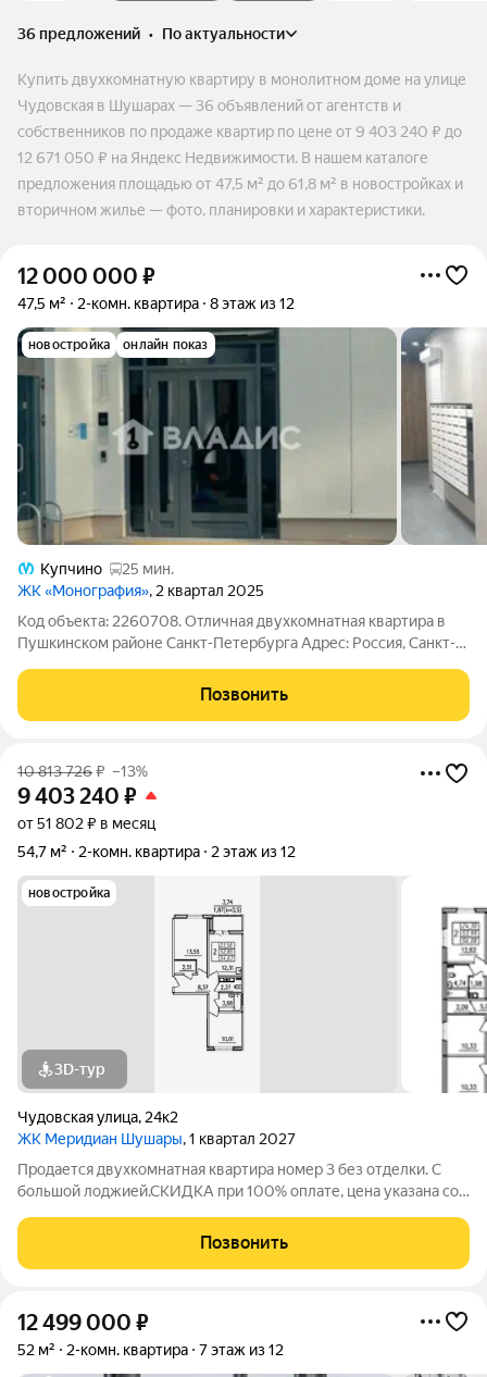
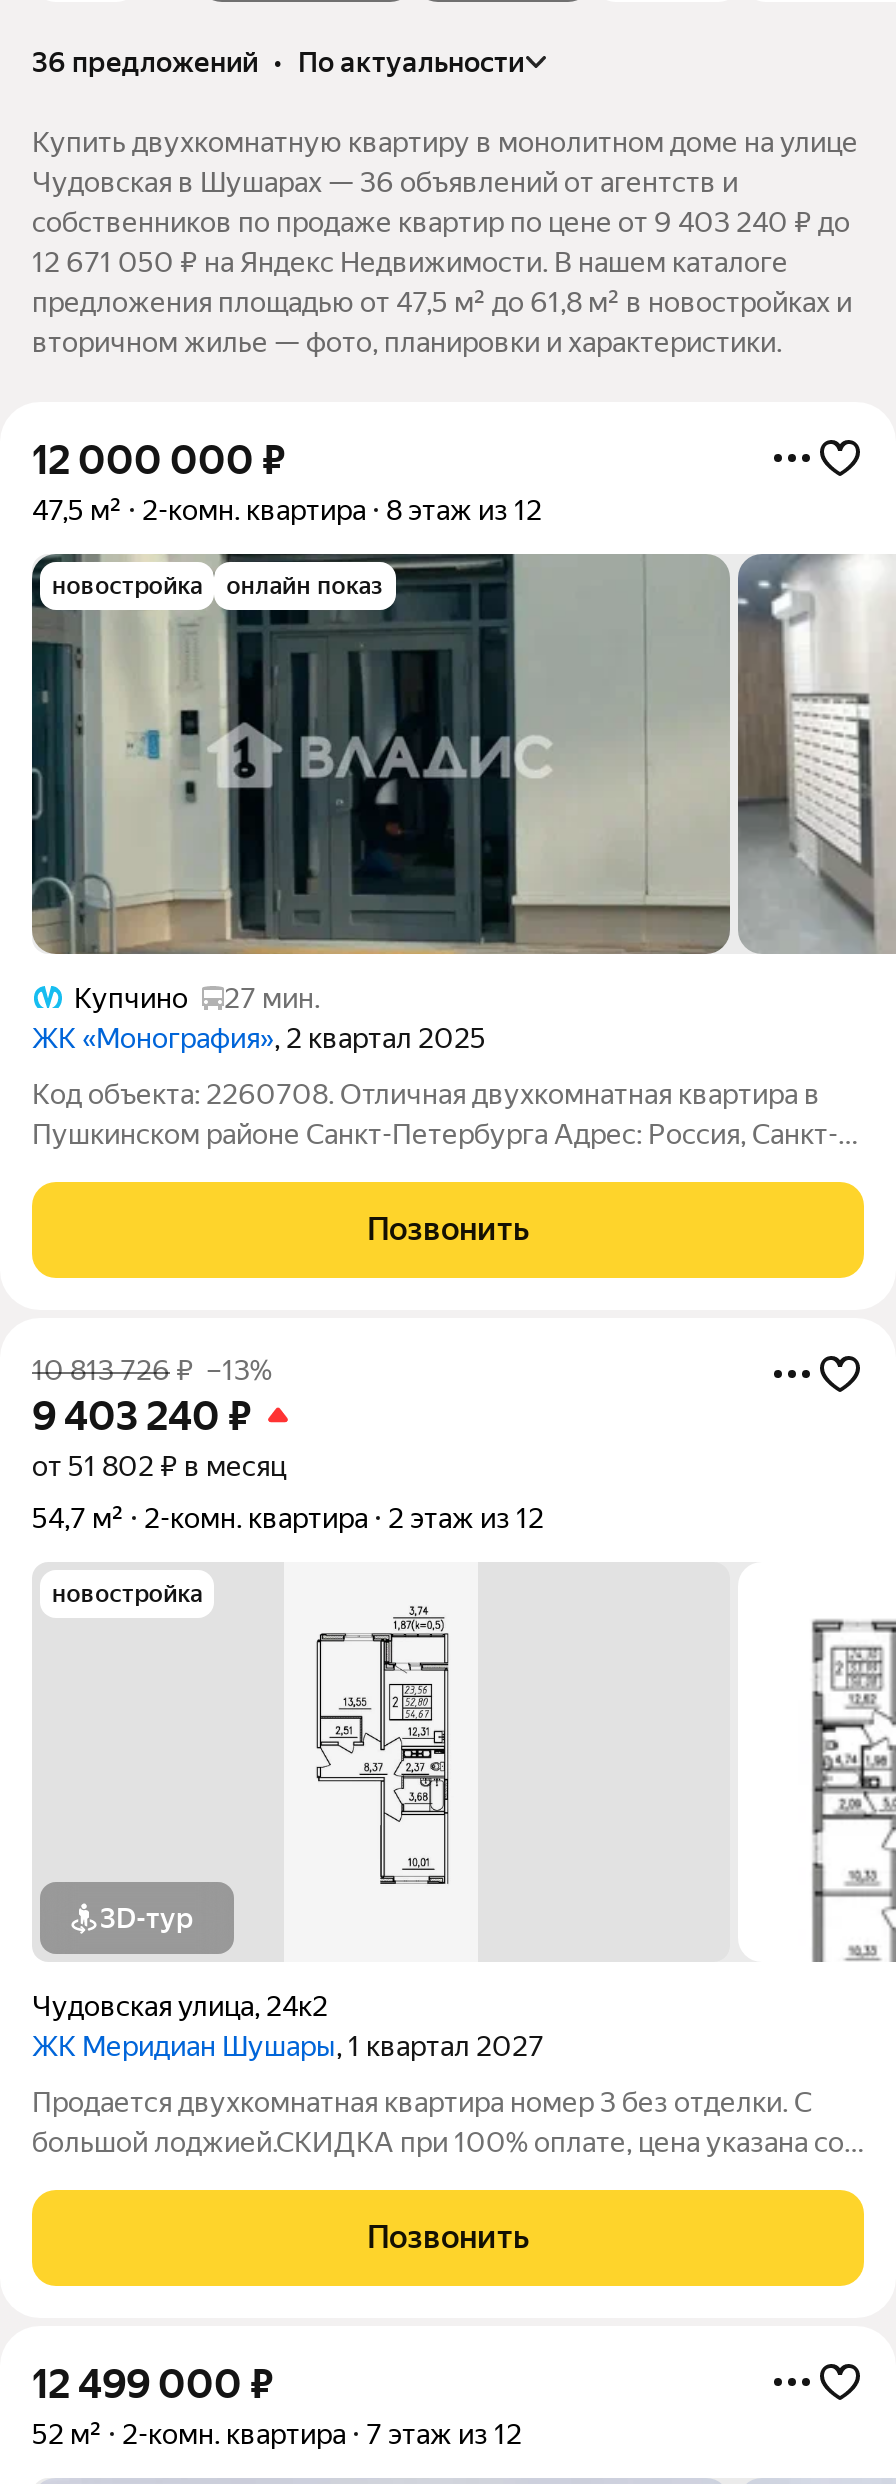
[40,560,174,578] Купчино 25 мин. -> [74,982,320,1014] Купчино 27 мин.

